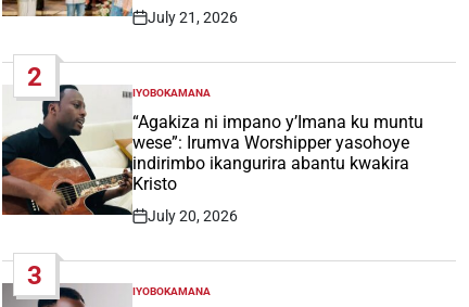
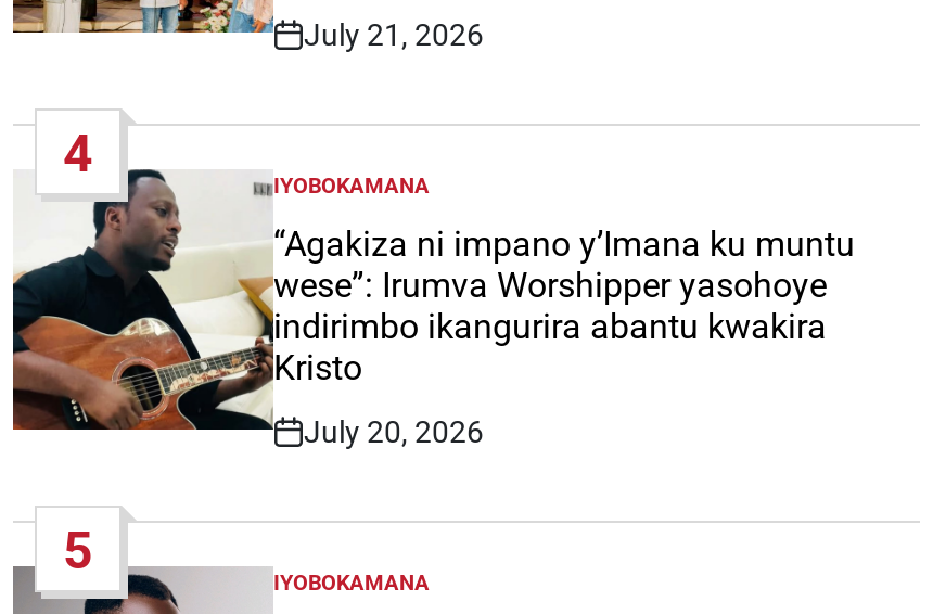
[27,62,42,92] 2 -> [63,123,93,184] 4
[27,260,42,291] 3 -> [63,520,93,581] 5

